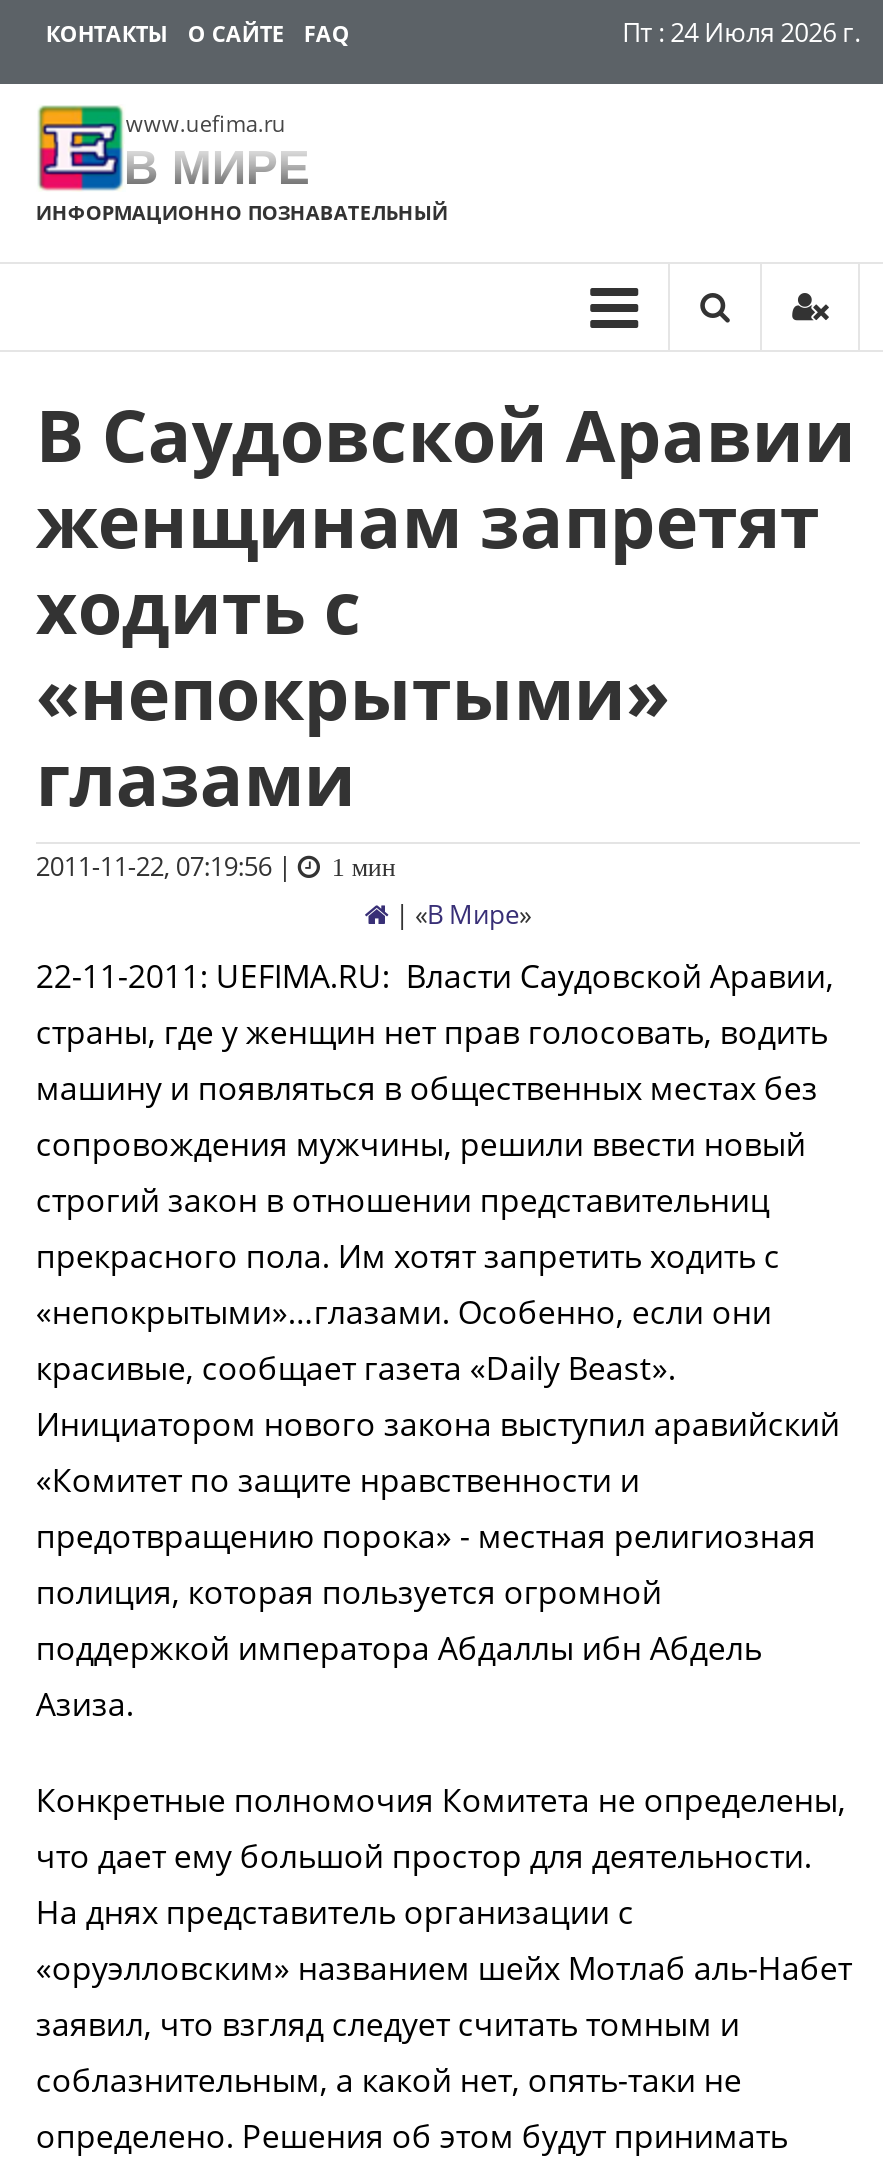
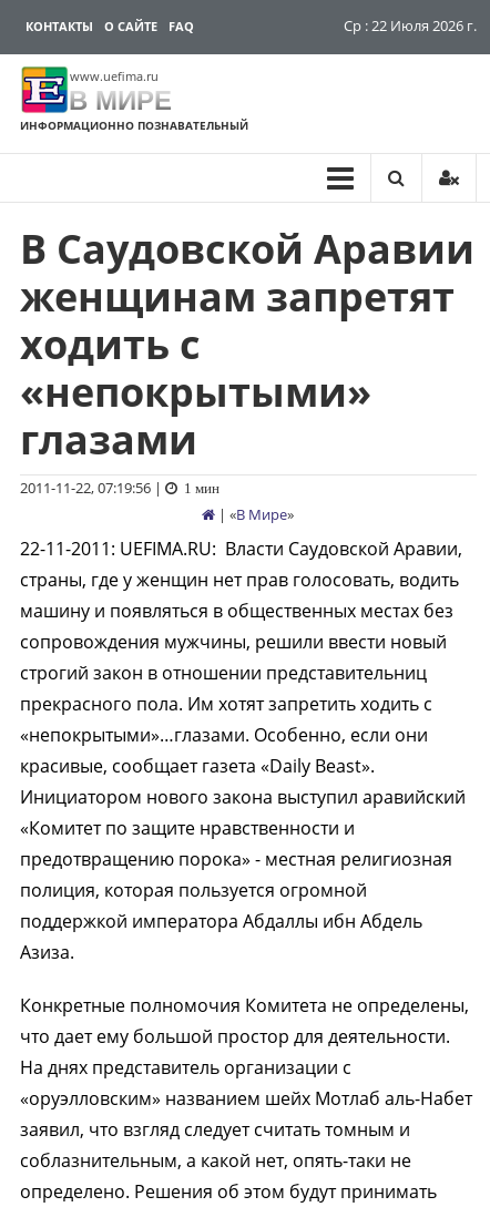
[622,14,860,50] Пт : 24 Июля 2026 г. -> [344,16,477,35] Ср : 22 Июля 2026 г.

